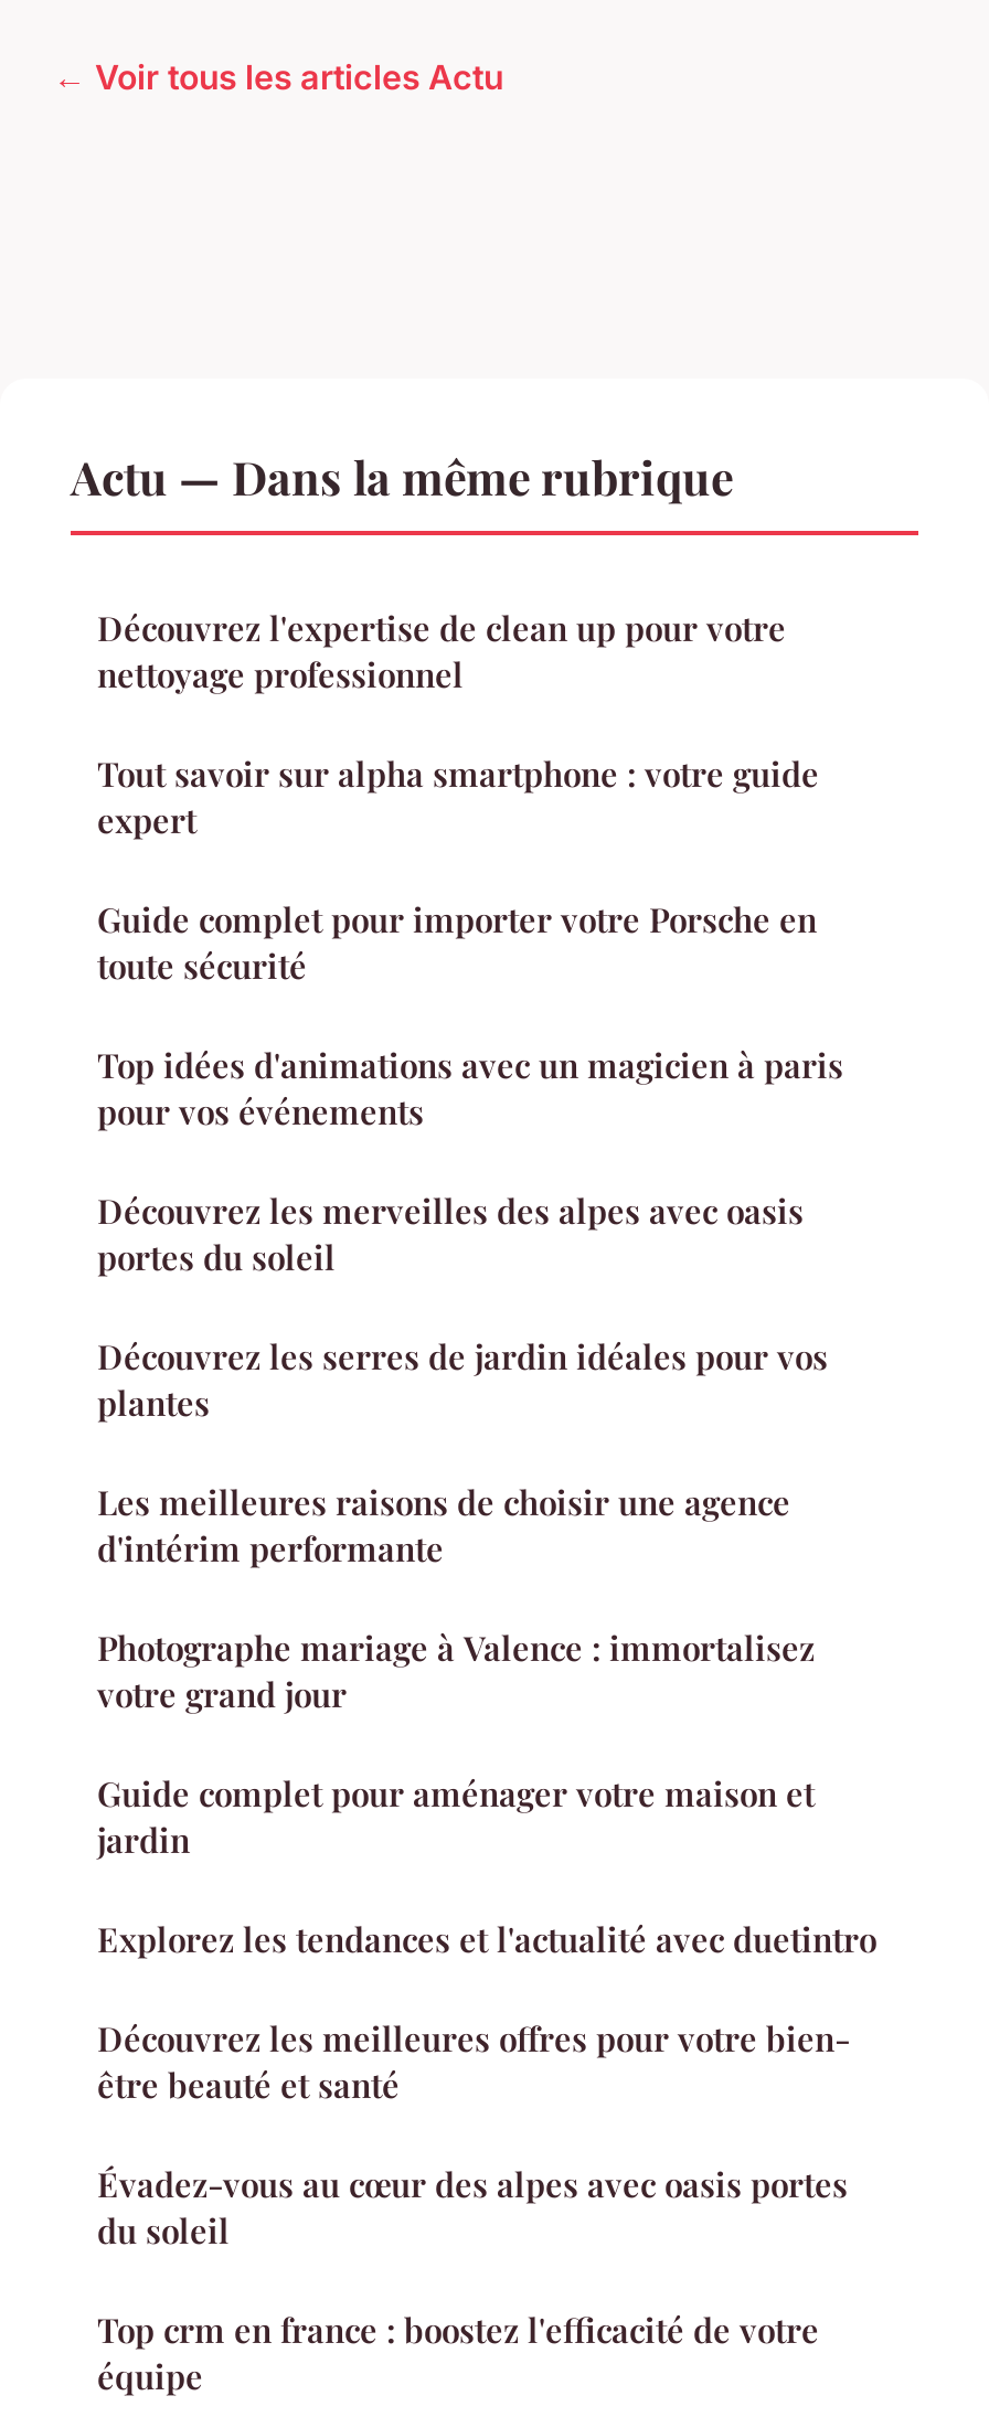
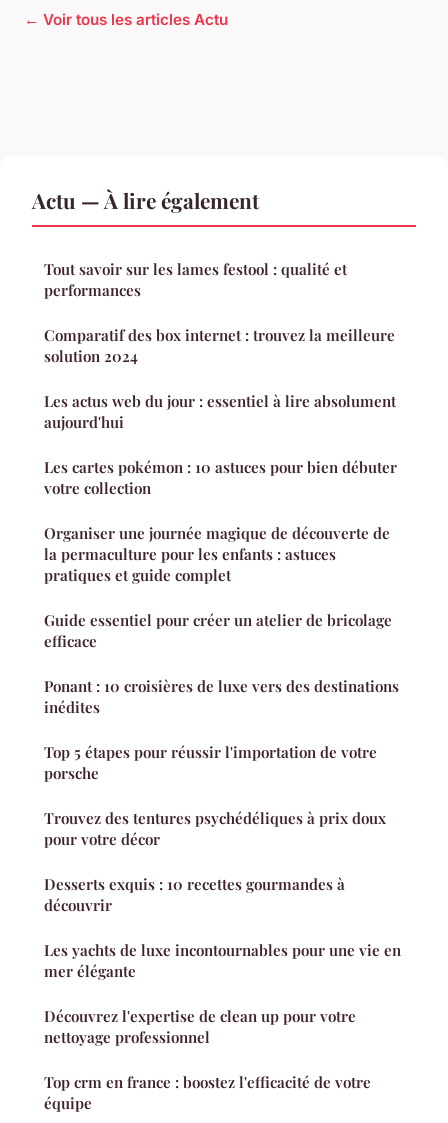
[71,444,733,505] Actu — Dans la même rubrique -> [32,185,401,980] Actu — À lire également | Tout savoir sur les lames festool : qualité et | performances | Comparatif des box internet : trouvez la meilleure | solution 2024 | Les actus web du jour : essentiel à lire absolument | aujourd'hui | Les cartes pokémon : 10 astuces pour bien débuter | votre collection | Organiser une journée magique de découverte de | la permaculture pour les enfants : astuces | pratiques et guide complet | Guide essentiel pour créer un atelier de bricolage | efficace | Ponant : 10 croisières de luxe vers des destinations | inédites | Top 5 étapes pour réussir l'importation de votre | porsche | Trouvez des tentures psychédéliques à prix doux | pour votre décor | Desserts exquis : 10 recettes gourmandes à | découvrir | Les yachts de luxe incontournables pour une vie en | mer élégante
moved [97,605,786,695] -> [44,1005,356,1046]: Découvrez l'expertise de clean up pour votre | nettoyage professionnel
[97,750,876,2251] Tout savoir sur alpha smartphone : votre guide | expert | Guide complet pour importer votre Porsche en | toute sécurité | Top idées d'animations avec un magicien à paris | pour vos événements | Découvrez les merveilles des alpes avec oasis | portes du soleil | Découvrez les serres de jardin idéales pour vos | plantes | Les meilleures raisons de choisir une agence | d'intérim performante | Photographe mariage à Valence : immortalisez | votre grand jour | Guide complet pour aménager votre maison et | jardin | Explorez les tendances et l'actualité avec duetintro | Découvrez les meilleures offres pour votre bien- | être beauté et santé | Évadez-vous au cœur des alpes avec oasis portes | du soleil -> none

